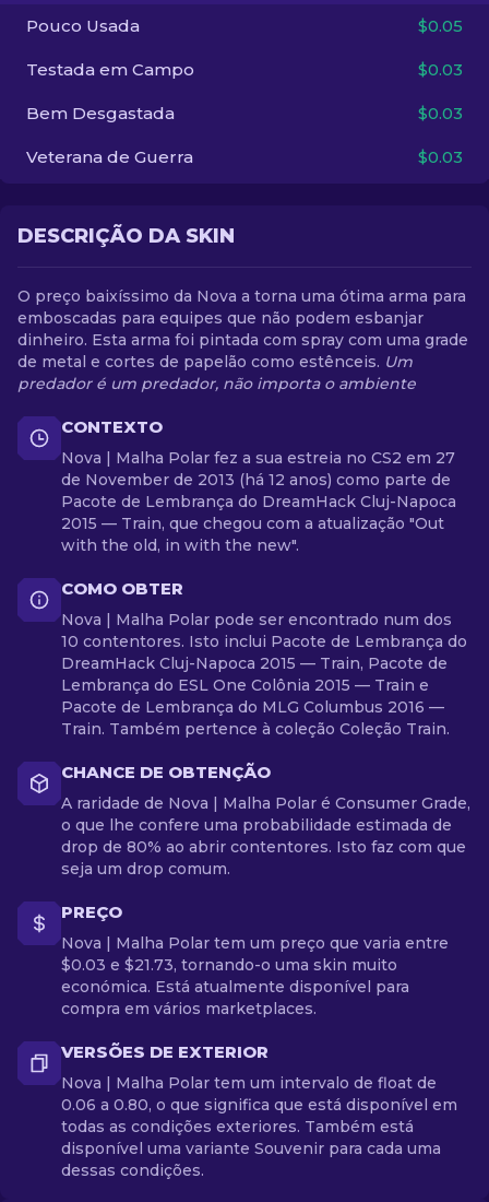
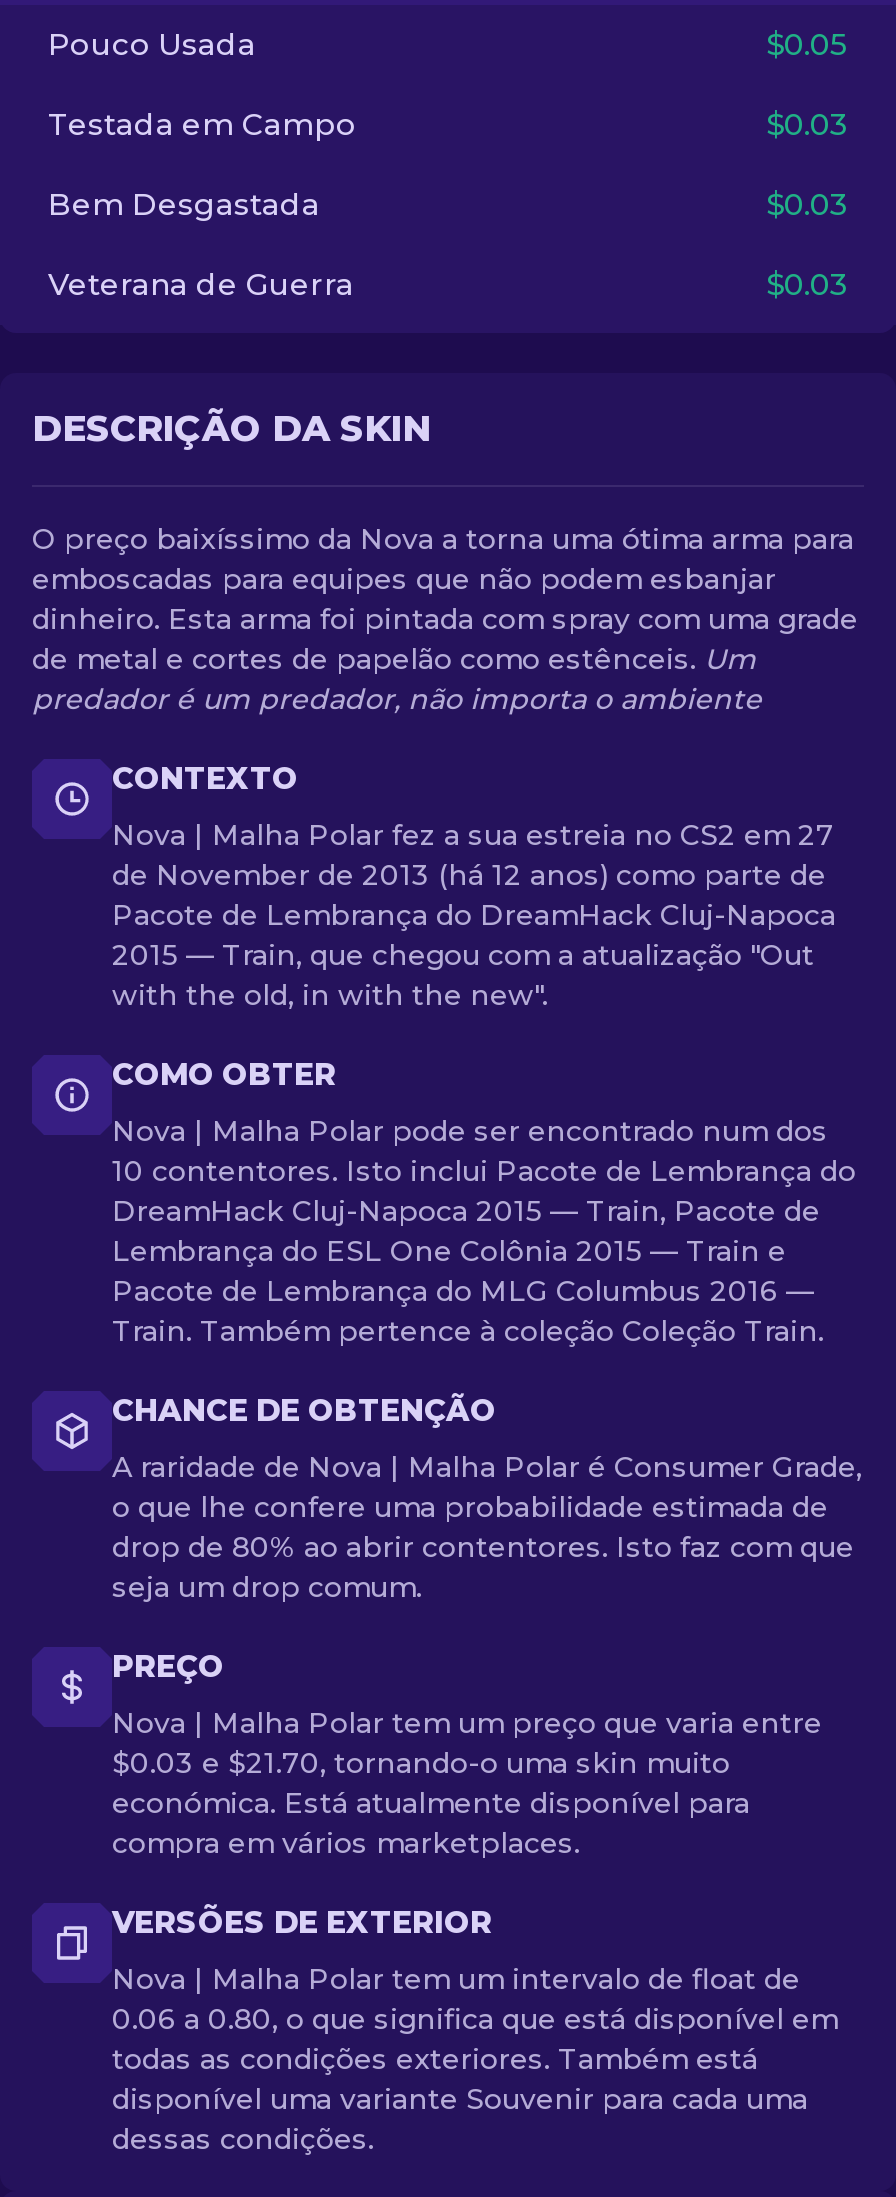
[61,955,397,975] $0.03 e $21.73, tornando-o uma skin muito -> [112,1745,730,1781] $0.03 e $21.70, tornando-o uma skin muito

